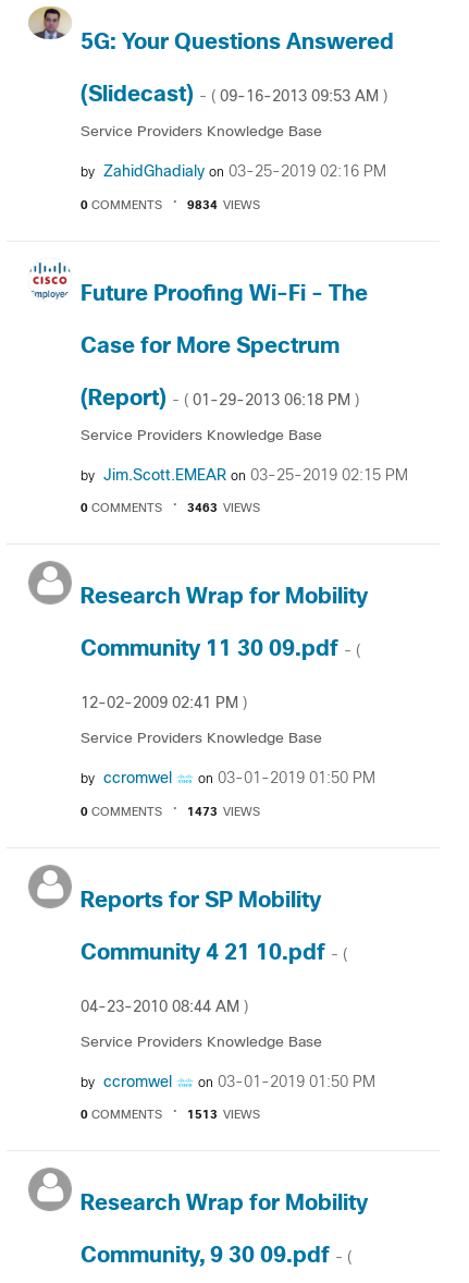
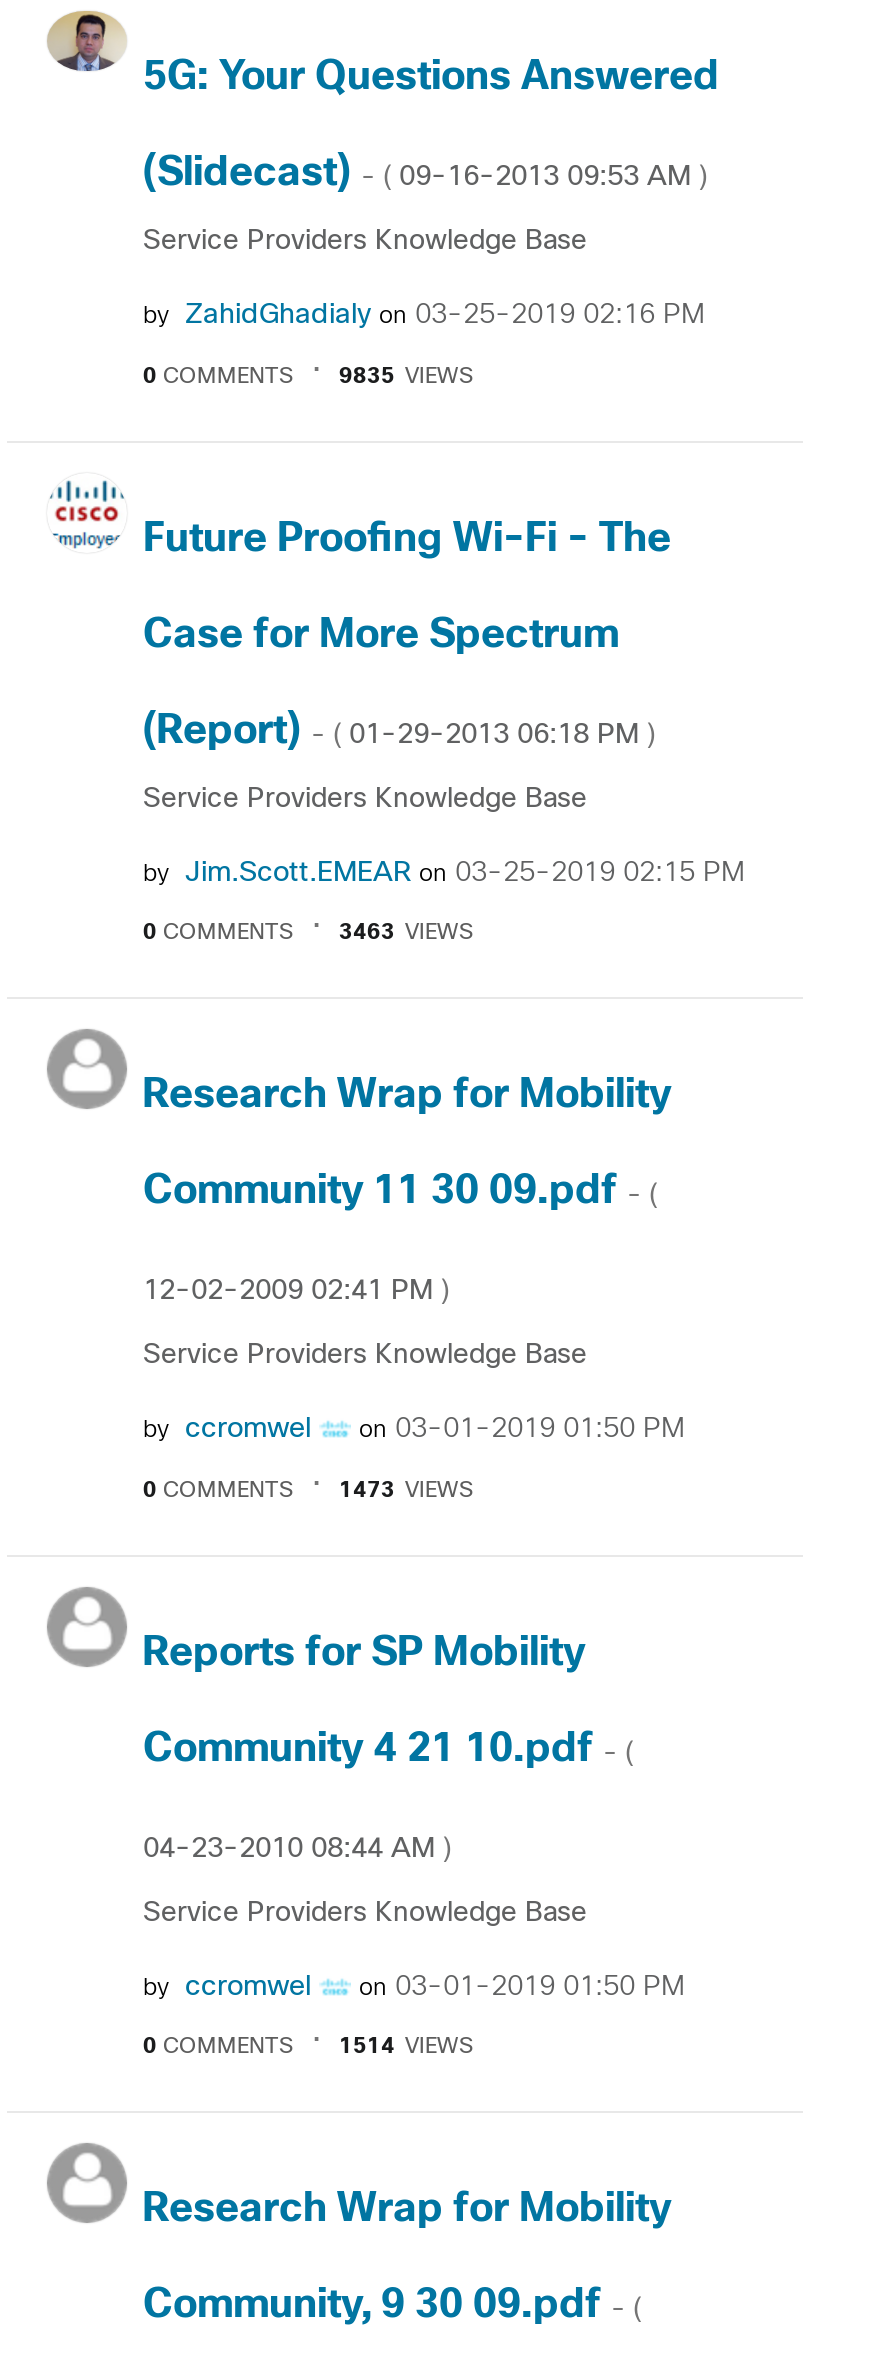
[187,200,260,211] 9834 VIEWS -> [339,366,473,386] 9835 VIEWS
[187,1110,260,1121] 1513 VIEWS -> [339,2037,473,2057] 1514 VIEWS

